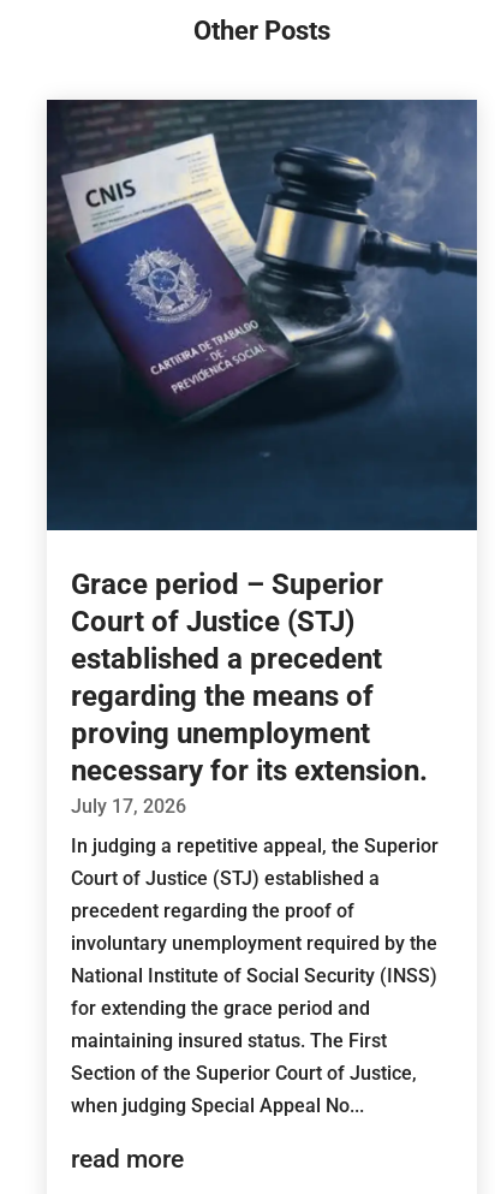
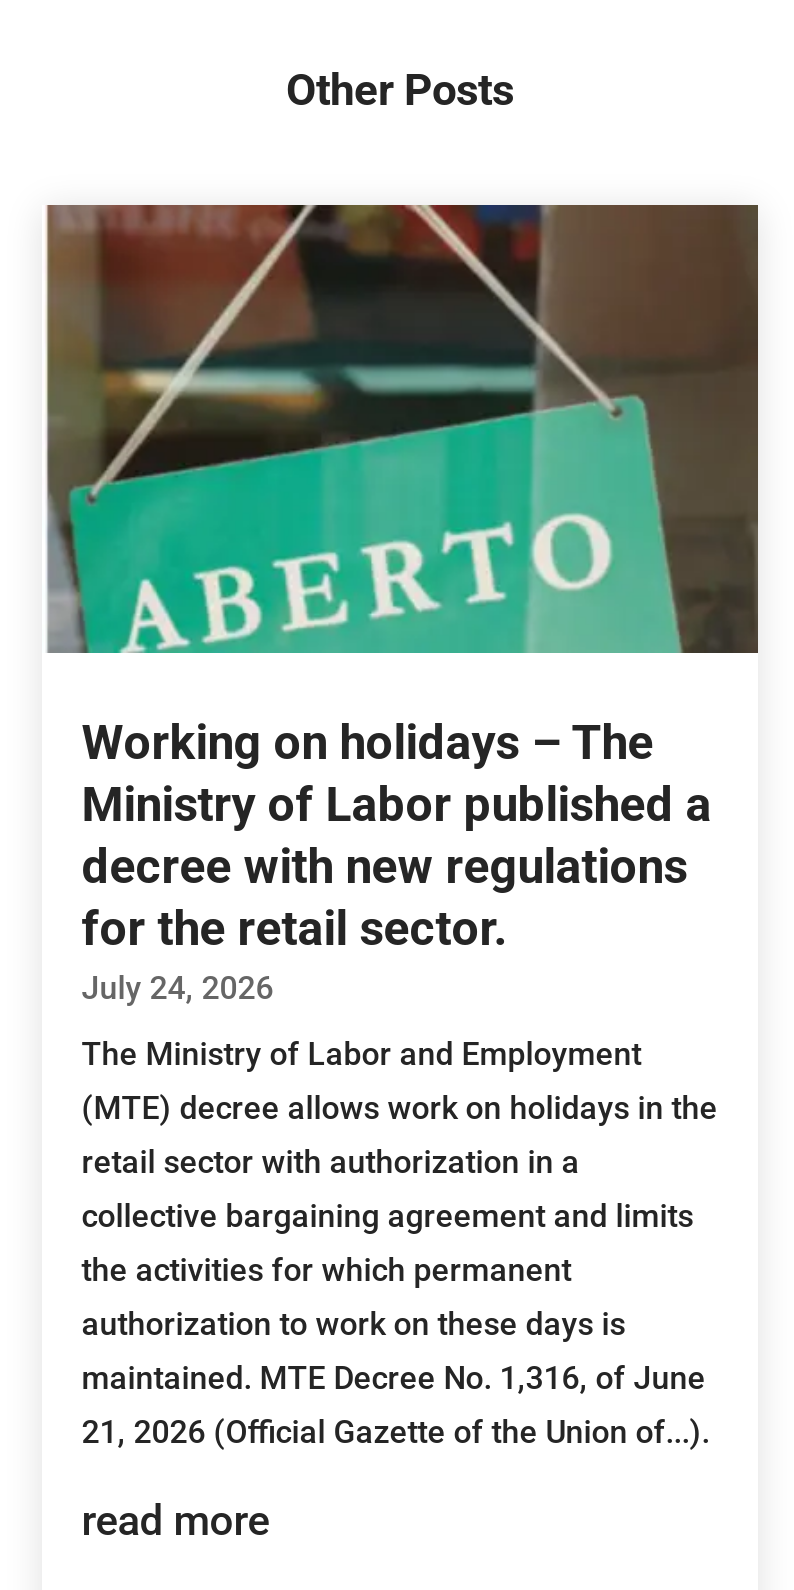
[46,99,478,818] [image] | Grace period – Superior | Court of Justice (STJ) | established a precedent | regarding the means of | proving unemployment | necessary for its extension. | July 17, 2026 -> [42,203,758,1006] [image] | Working on holidays – The | Ministry of Labor published a | decree with new regulations | for the retail sector. | July 24, 2026
[71,834,438,1117] In judging a repetitive appeal, the Superior | Court of Justice (STJ) established a | precedent regarding the proof of | involuntary unemployment required by the | National Institute of Social Security (INSS) | for extending the grace period and | maintaining insured status. The First | Section of the Superior Court of Justice, | when judging Special Appeal No... -> [82,1034,718,1450] The Ministry of Labor and Employment | (MTE) decree allows work on holidays in the | retail sector with authorization in a | collective bargaining agreement and limits | the activities for which permanent | authorization to work on these days is | maintained. MTE Decree No. 1,316, of June | 21, 2026 (Official Gazette of the Union of...).

